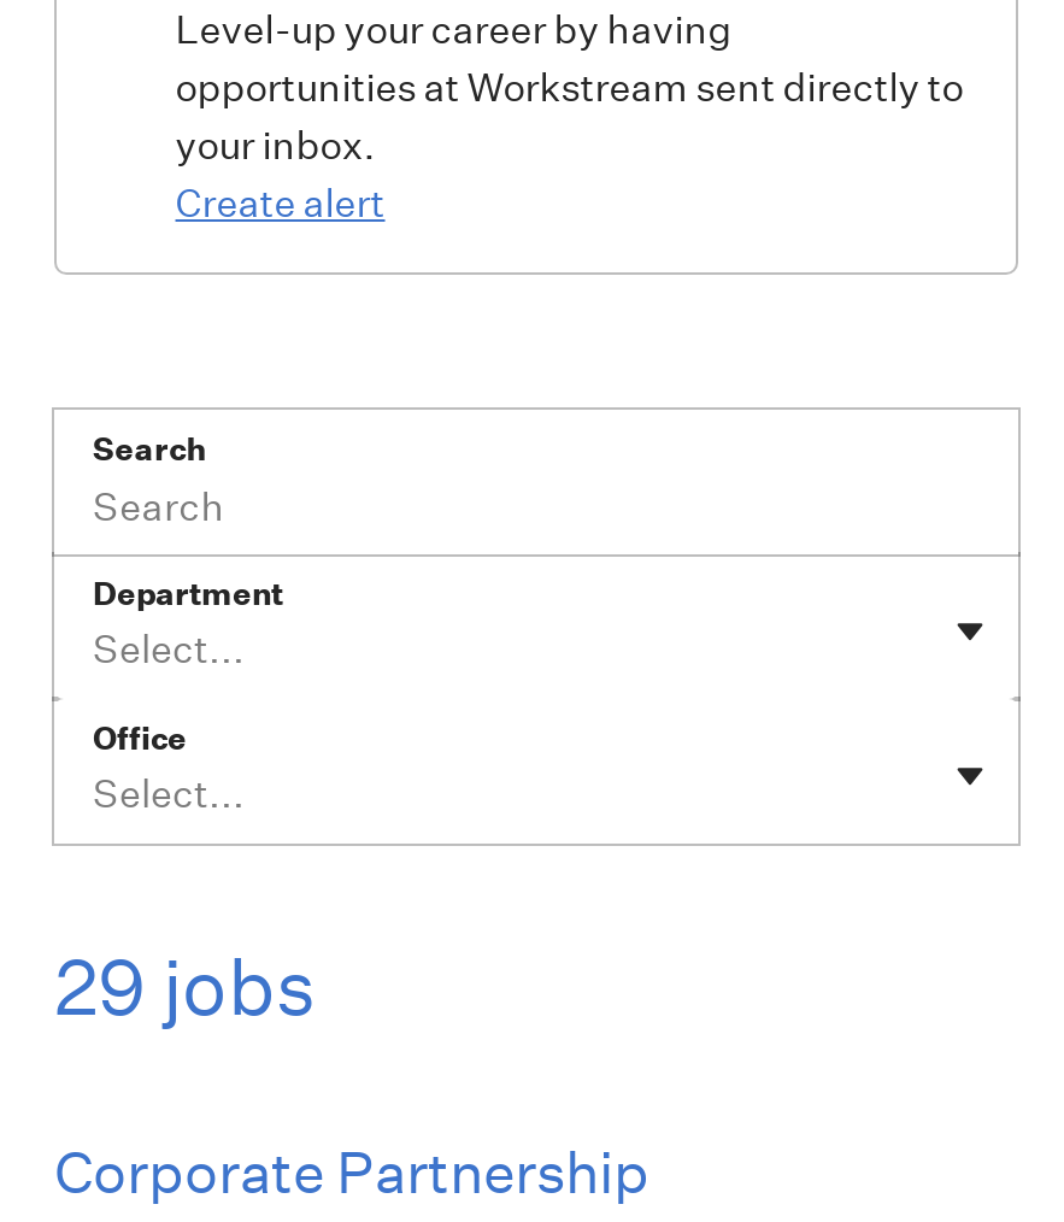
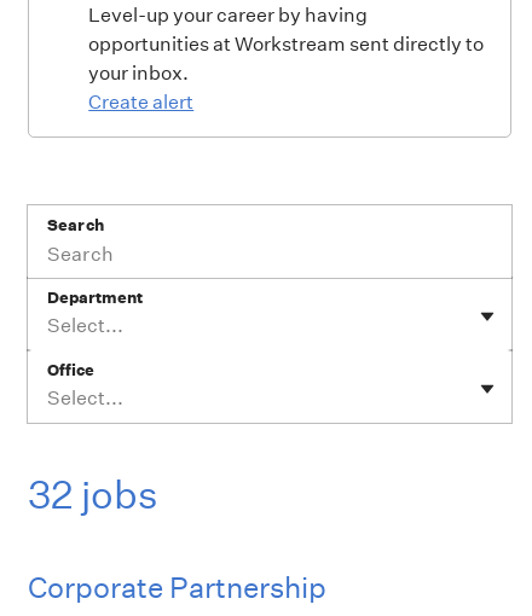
[54,940,317,1034] 29 jobs -> [28,471,158,518] 32 jobs

